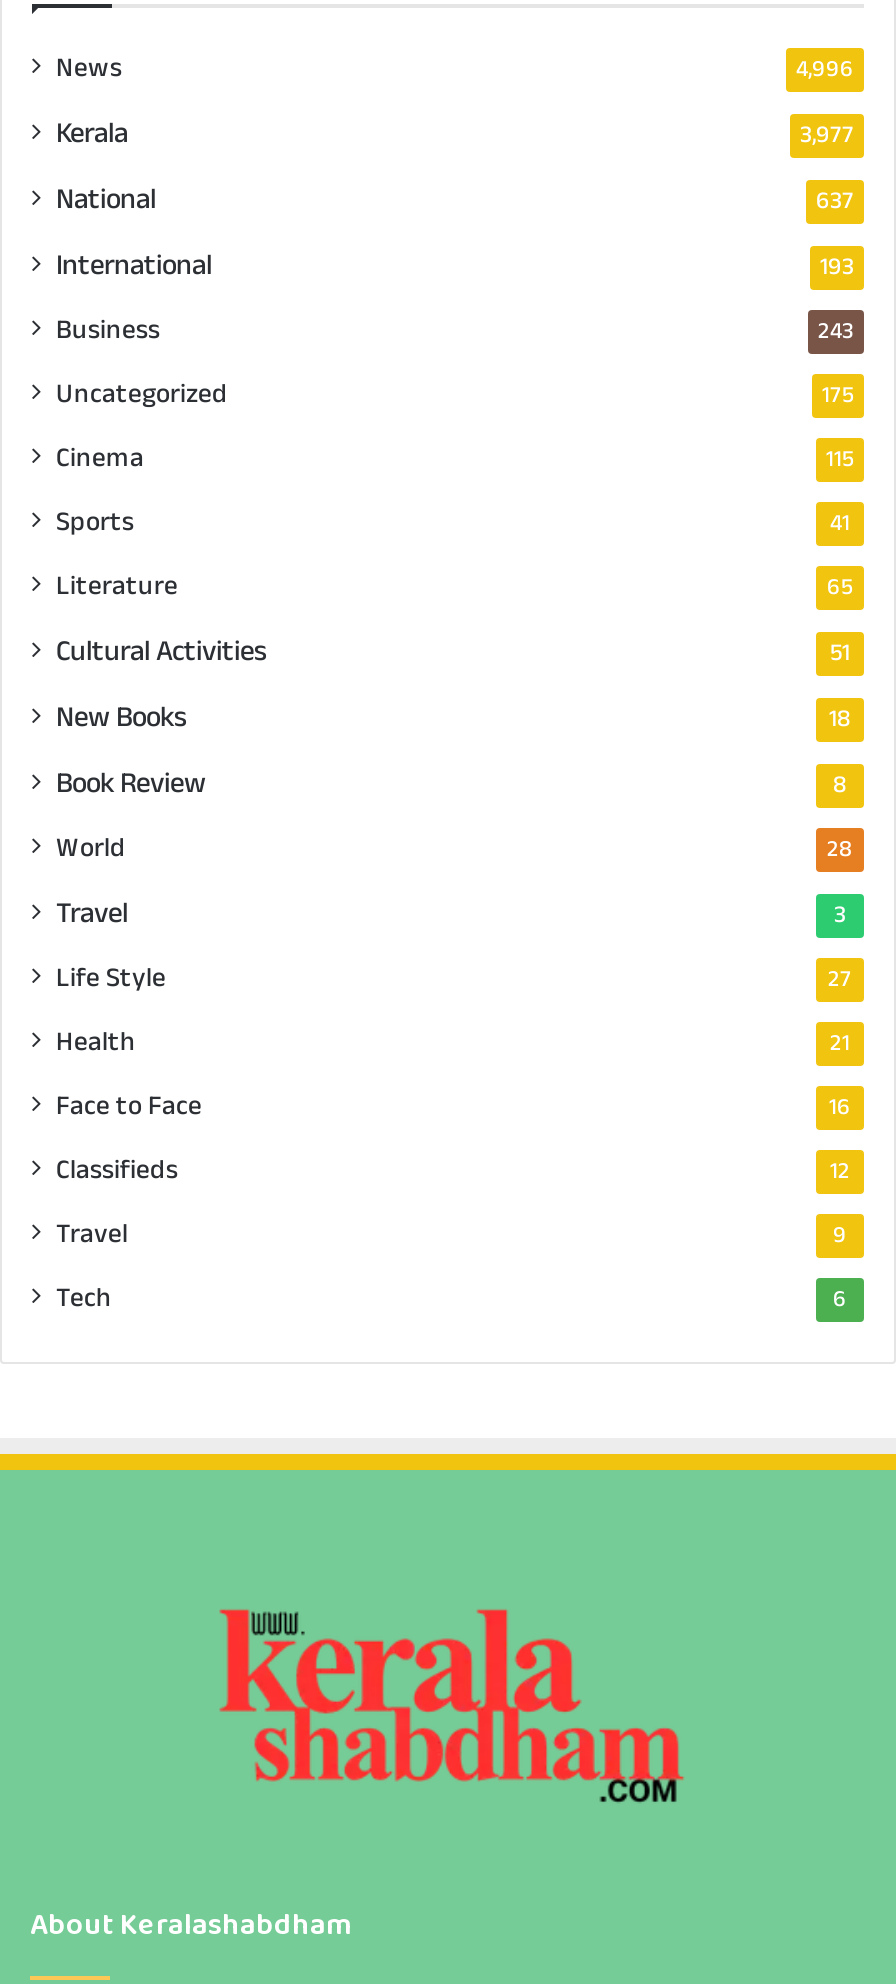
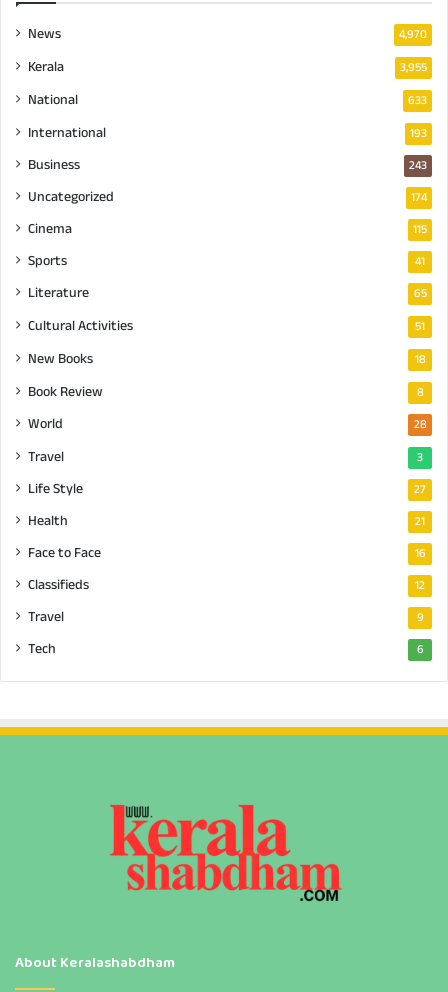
[796,51,854,85] 4,996 -> [399,26,427,43] 4,970
[800,117,854,151] 3,977 -> [400,59,427,76] 3,955
[816,183,854,217] 637 -> [408,92,427,109] 633
[822,377,854,411] 175 -> [411,189,427,206] 174

